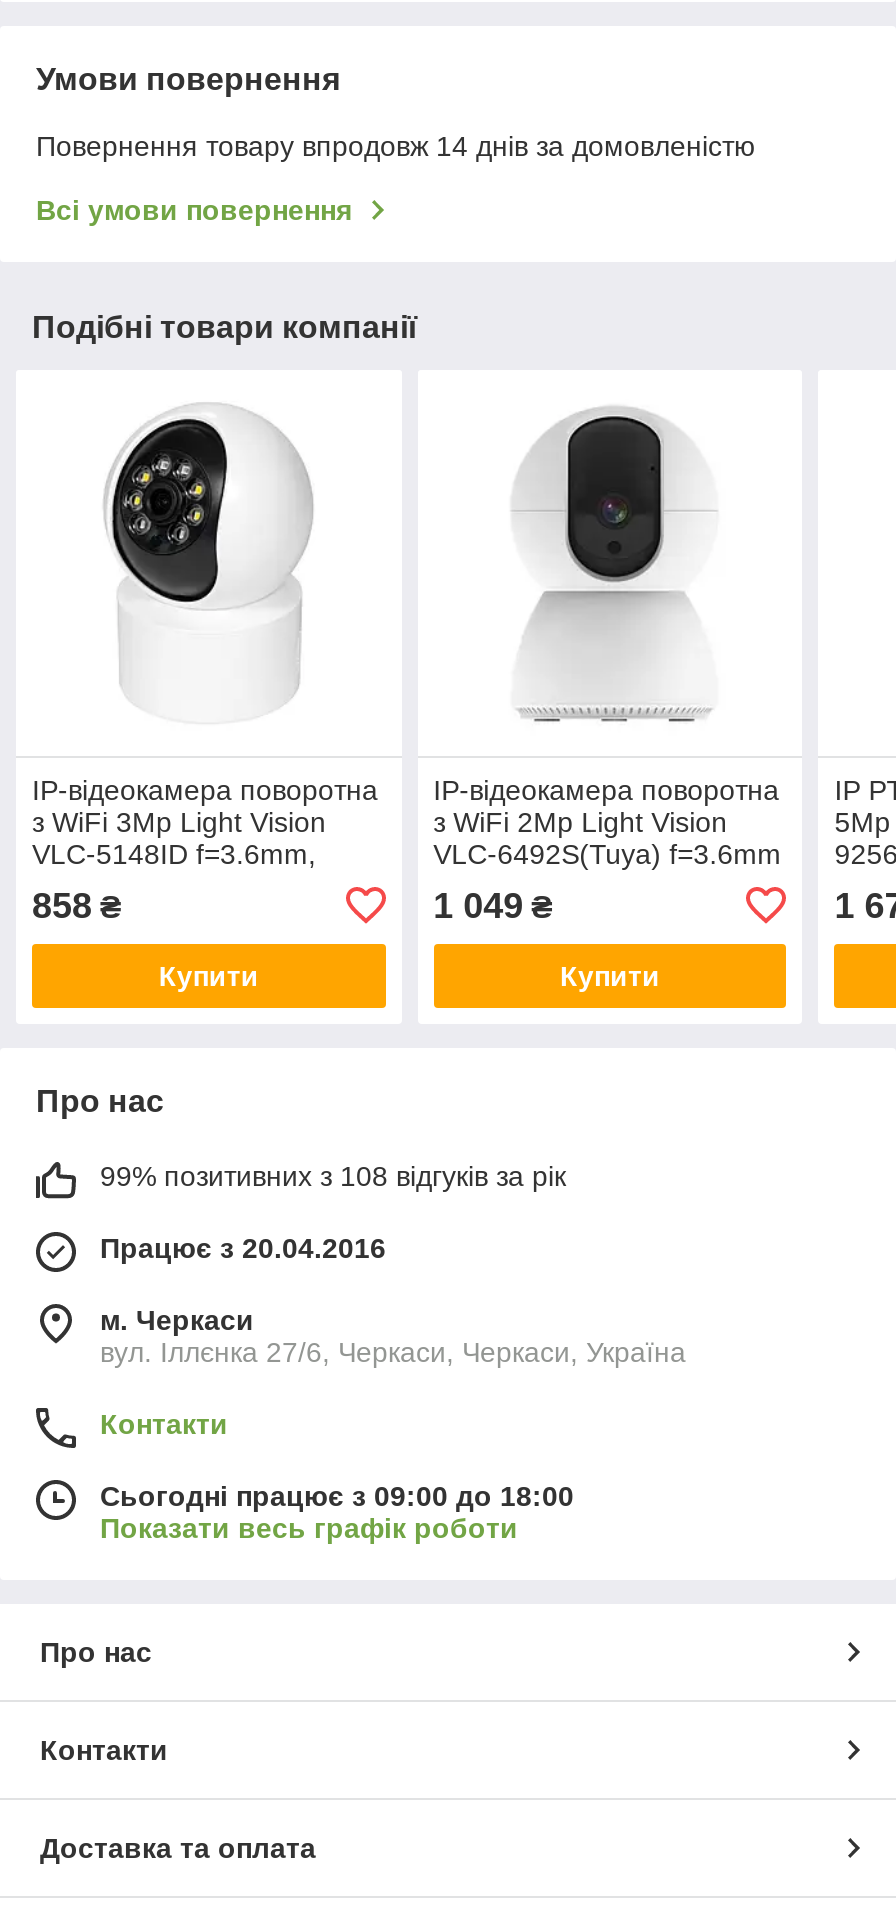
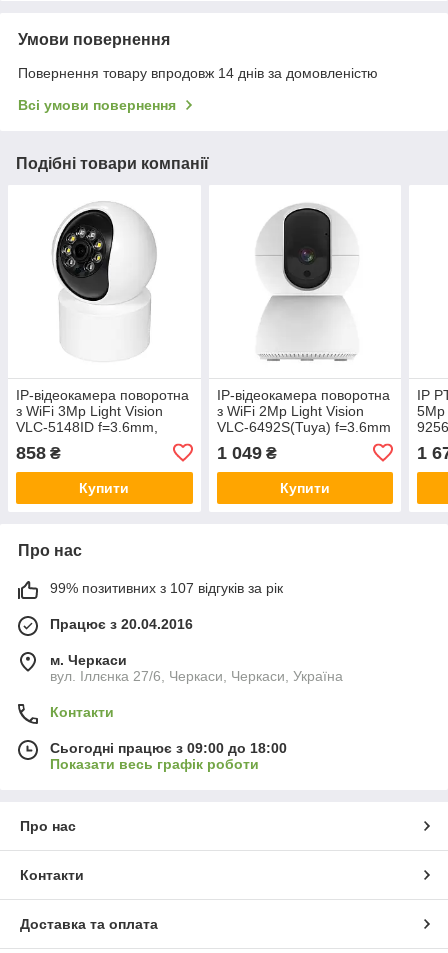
[100,1160,566,1192] 99% позитивних з 108 відгуків за рік -> [50,580,283,596] 99% позитивних з 107 відгуків за рік

